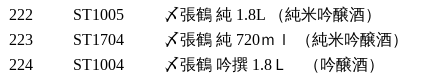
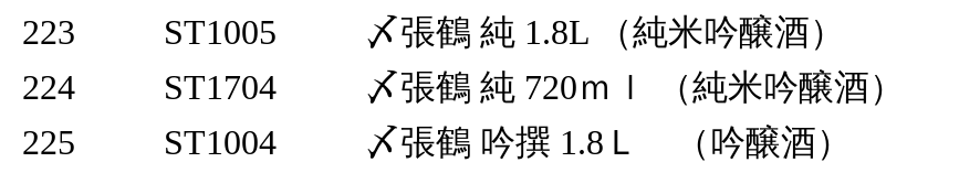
[9,6,33,23] 222 -> [22,13,75,51] 223
[9,31,33,48] 223 -> [22,68,75,106] 224
[9,56,33,73] 224 -> [22,123,75,161] 225

